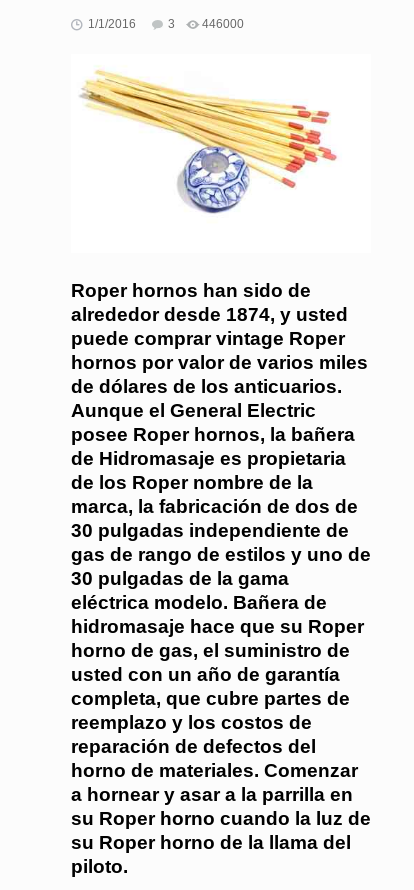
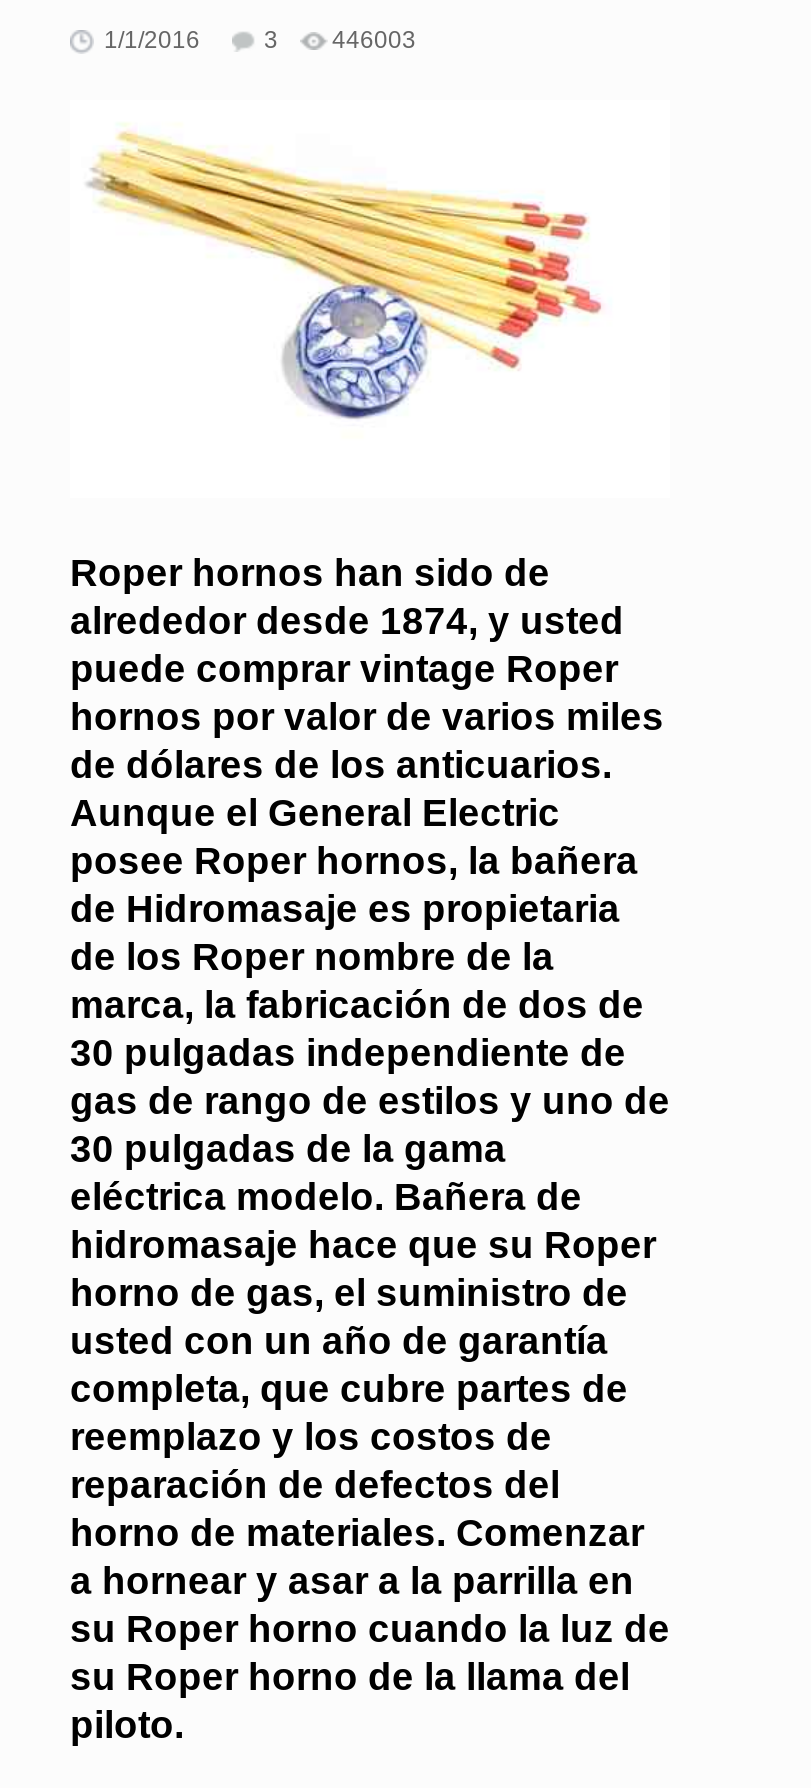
[168,17,244,31] 3 446000 -> [264,26,416,54] 3 446003

